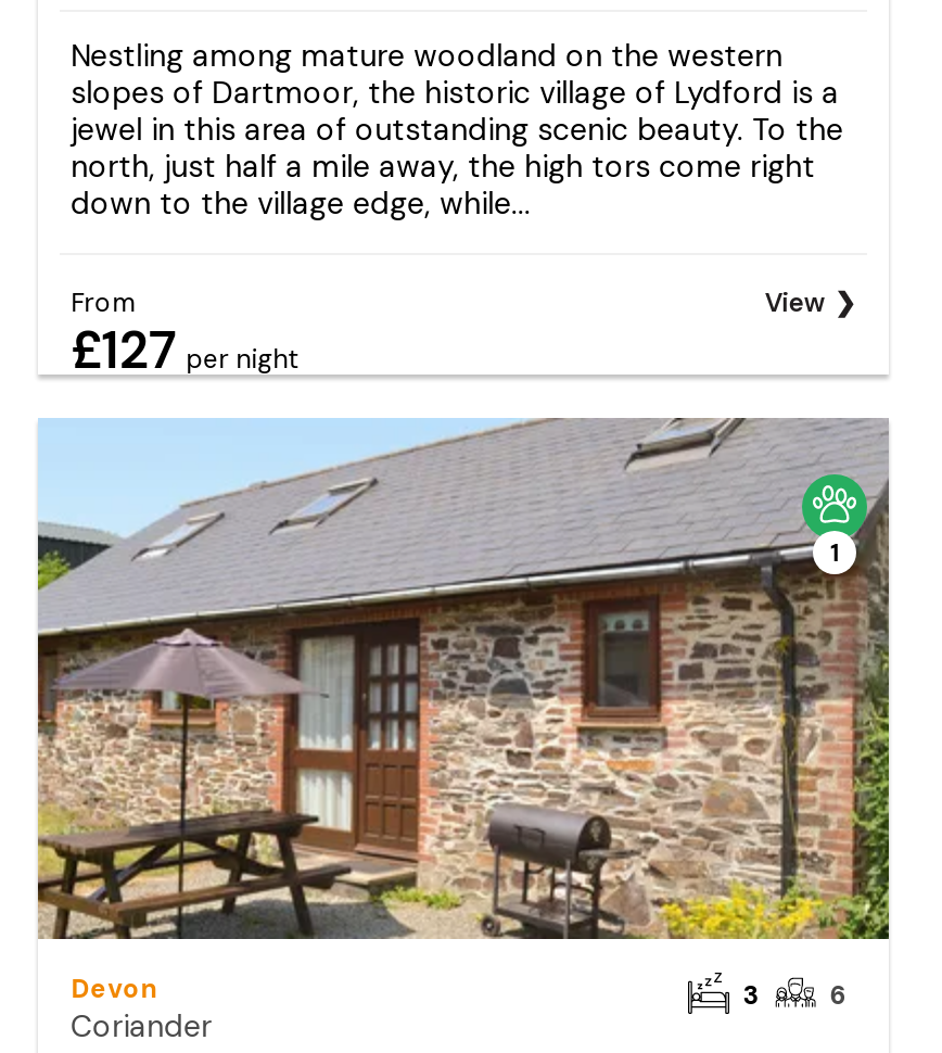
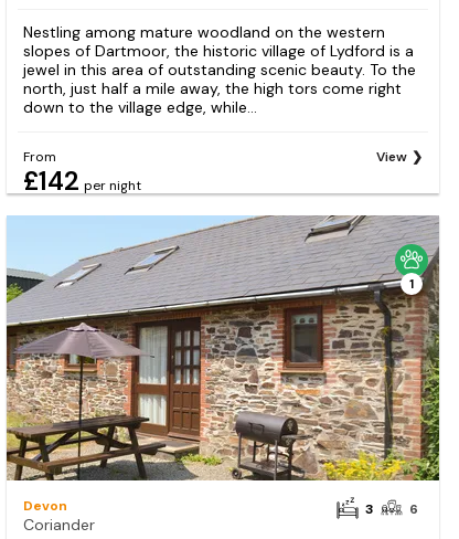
[71,315,299,382] £127 per night -> [23,163,141,198] £142 per night

